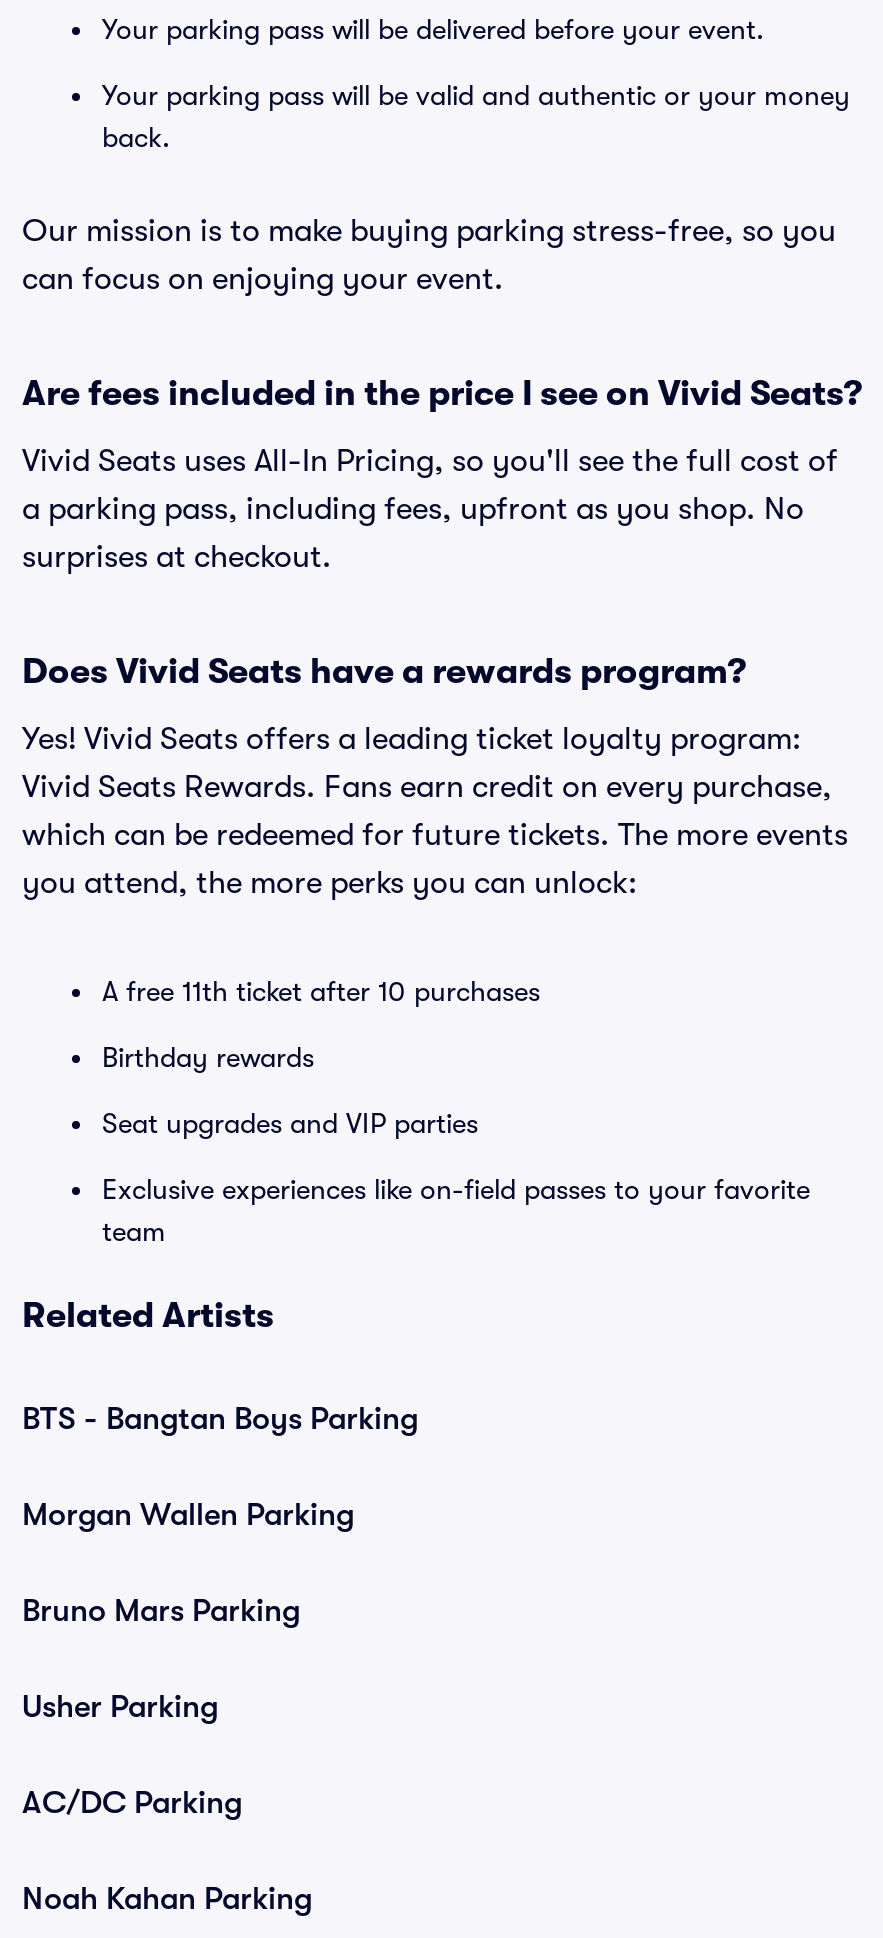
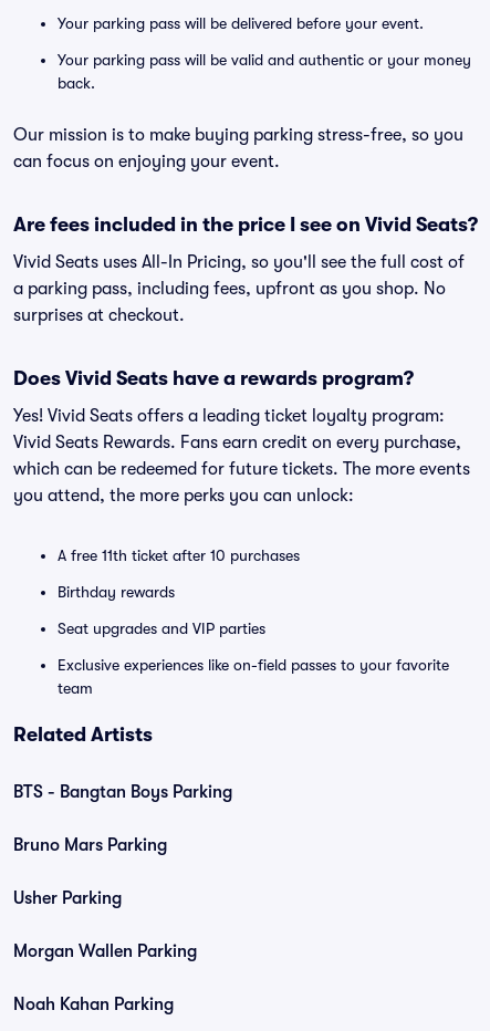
moved [22,1497,354,1533] -> [13,941,197,961]: Morgan Wallen Parking
[22,1785,242,1821] AC/DC Parking -> none

